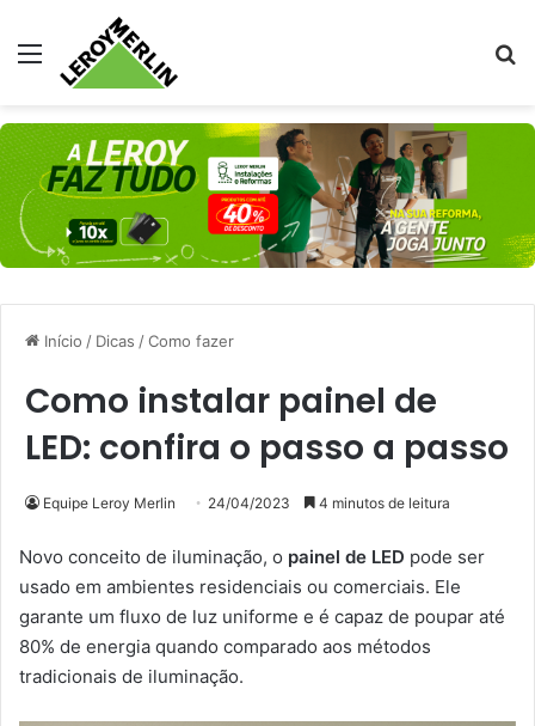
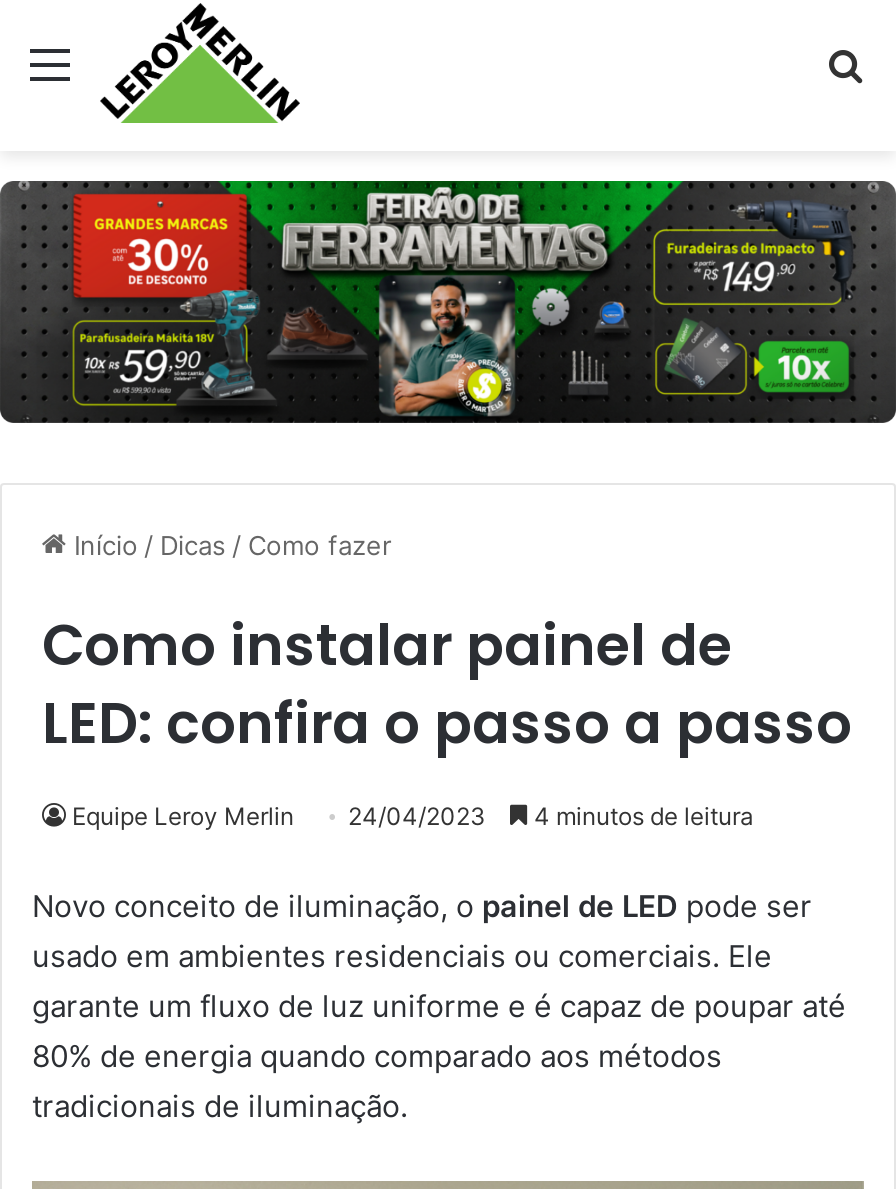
[4,122,531,269] [image] -> [6,179,890,425] [image]

